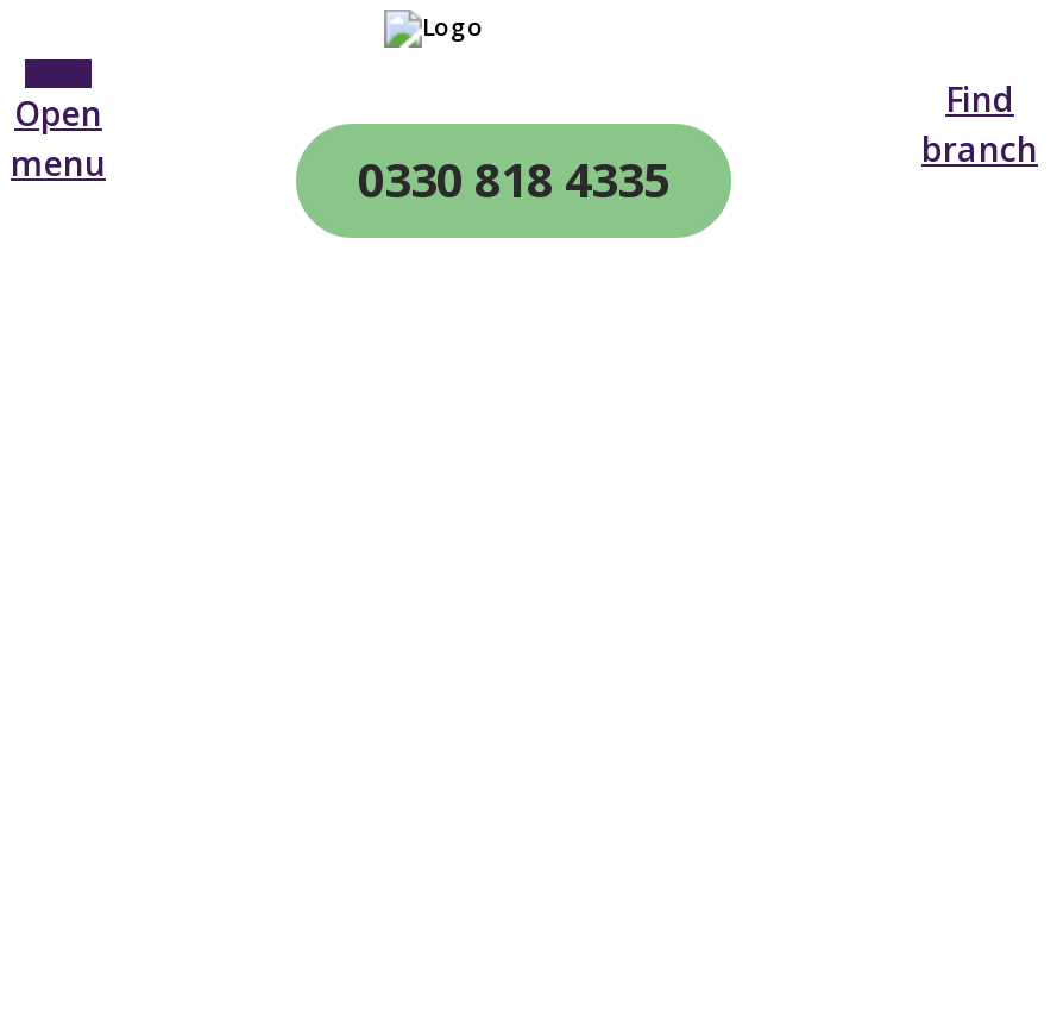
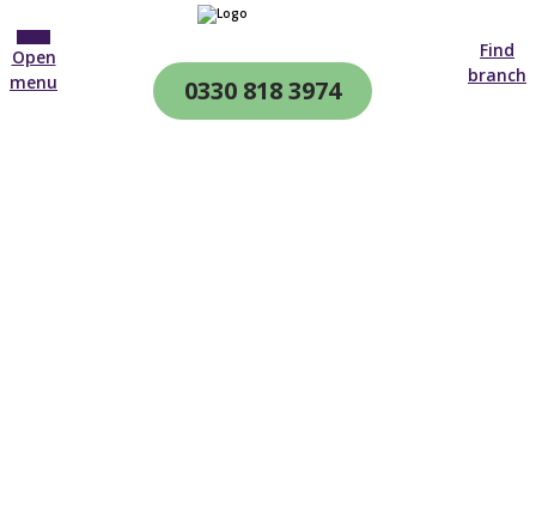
[358,148,669,212] 0330 818 4335 -> [184,74,341,107] 0330 818 3974

